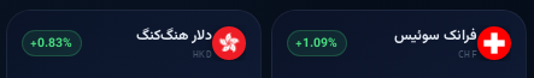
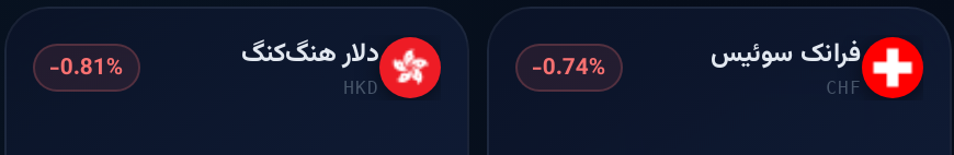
[31,33,73,54] +0.83% -> [49,50,124,87] -0.81%
[296,33,338,54] +1.09% -> [532,50,606,87] -0.74%

